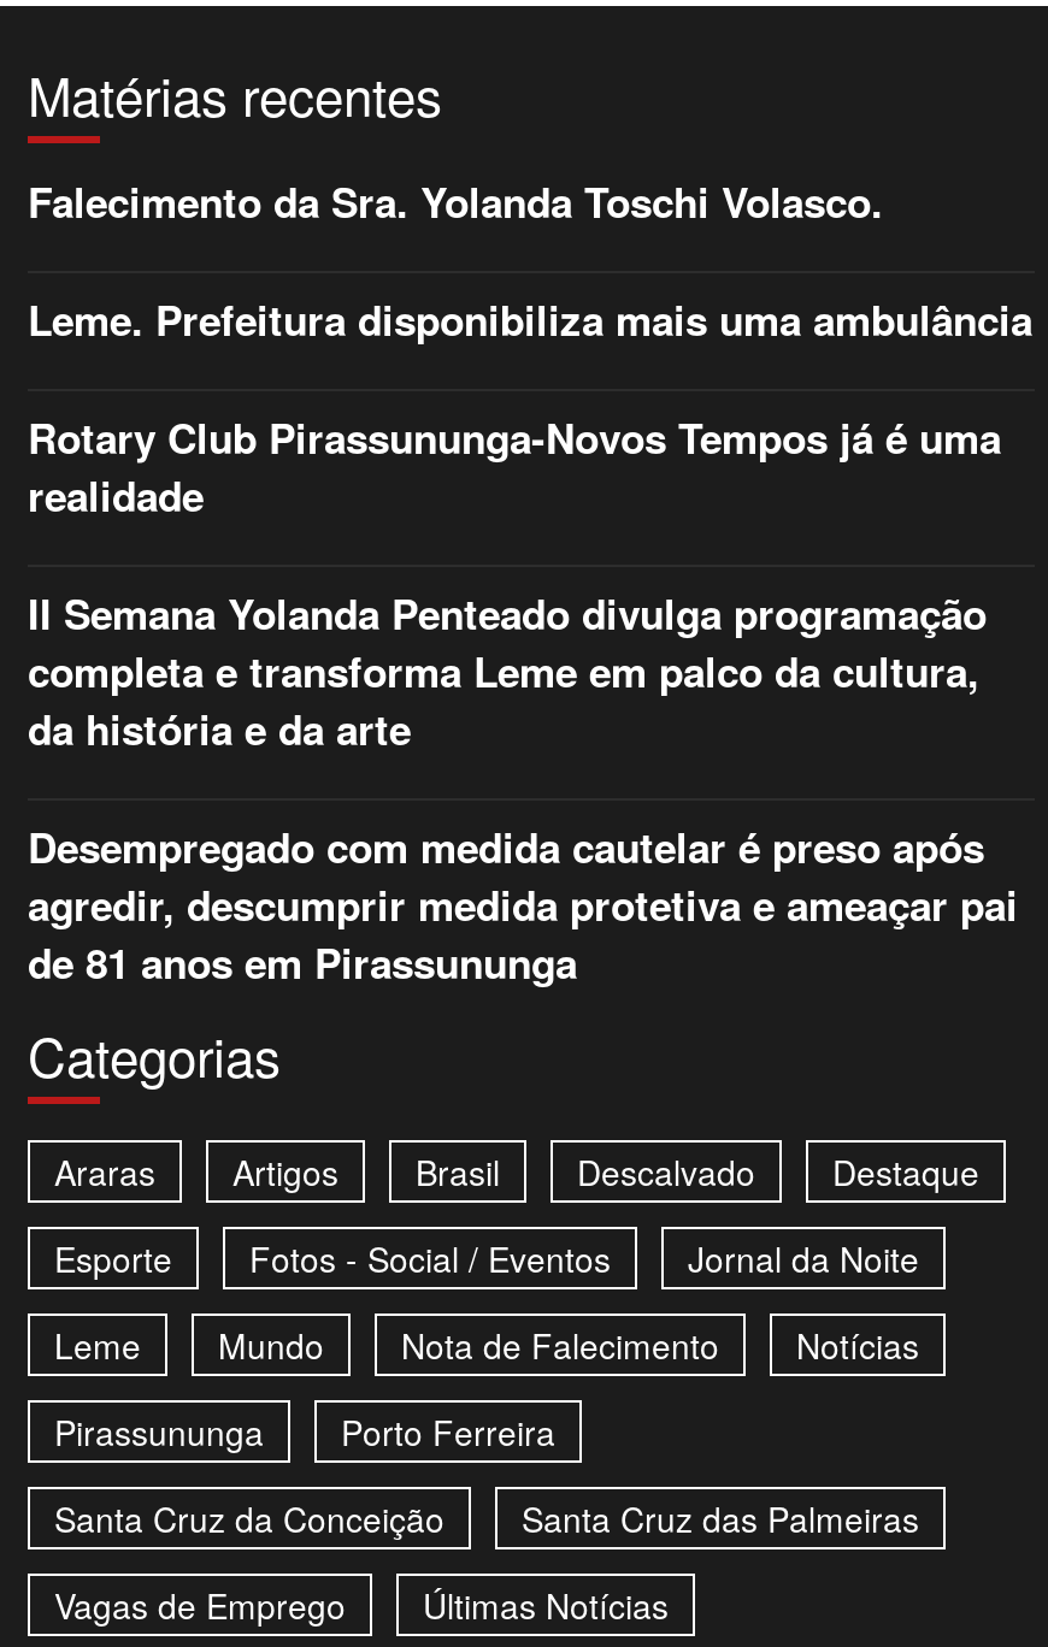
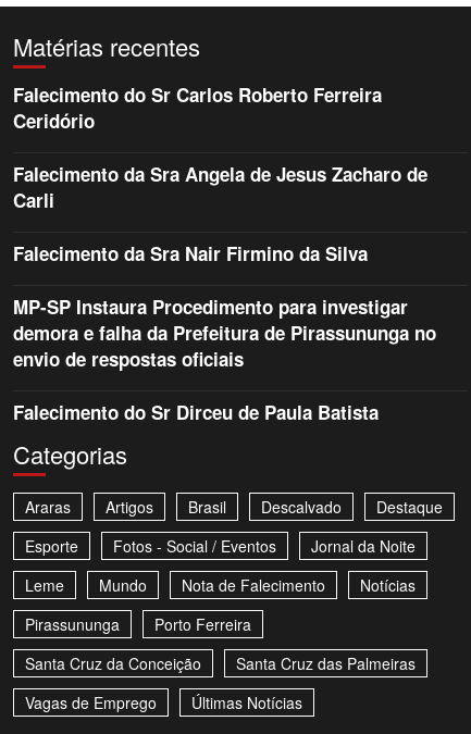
[28,173,883,231] Falecimento da Sra. Yolanda Toschi Volasco. -> [13,82,382,134] Falecimento do Sr Carlos Roberto Ferreira | Ceridório
[28,291,1032,349] Leme. Prefeitura disponibiliza mais uma ambulância -> [13,161,427,214] Falecimento da Sra Angela de Jesus Zacharo de | Carli
[28,409,1001,525] Rotary Club Pirassununga-Novos Tempos já é uma | realidade -> [13,241,368,267] Falecimento da Sra Nair Firmino da Silva
[28,585,987,758] II Semana Yolanda Penteado divulga programação | completa e transforma Leme em palco da cultura, | da história e da arte -> [13,294,436,372] MP-SP Instaura Procedimento para investigar | demora e falha da Prefeitura de Pirassununga no | envio de respostas oficiais
[28,818,1018,992] Desempregado com medida cautelar é preso após | agredir, descumprir medida protetiva e ameaçar pai | de 81 anos em Pirassununga -> [13,400,379,426] Falecimento do Sr Dirceu de Paula Batista

